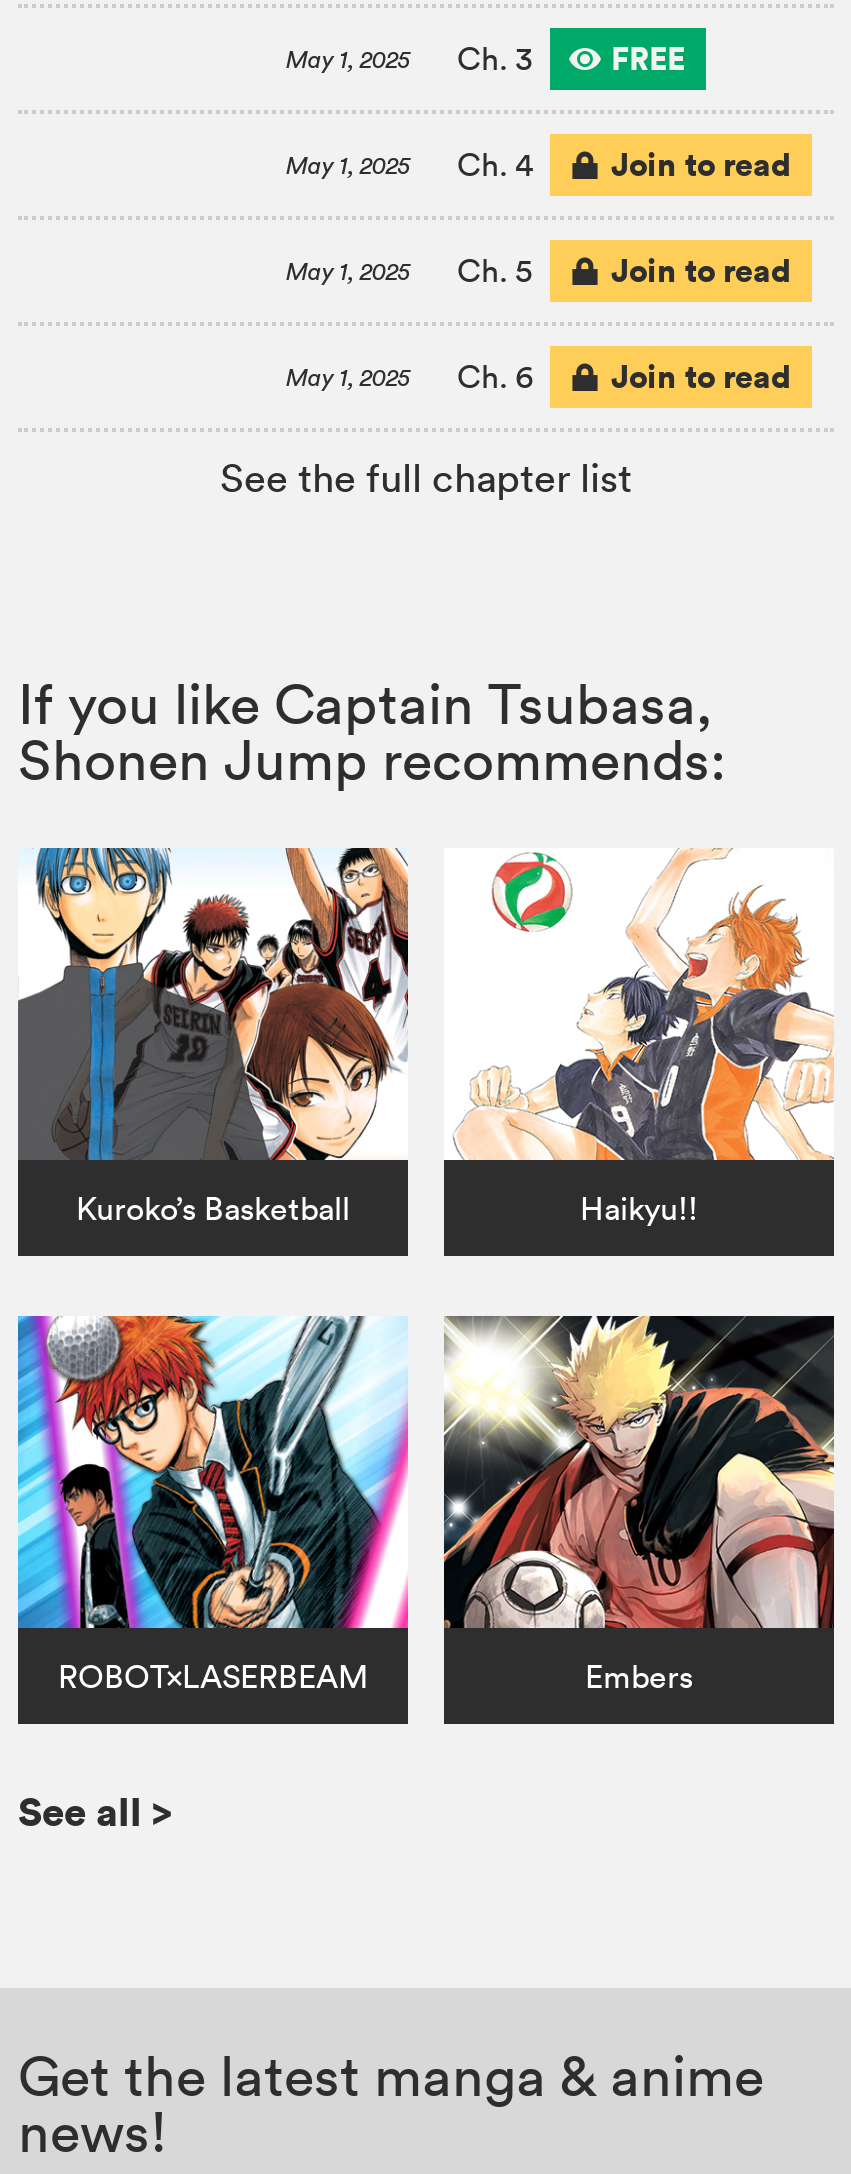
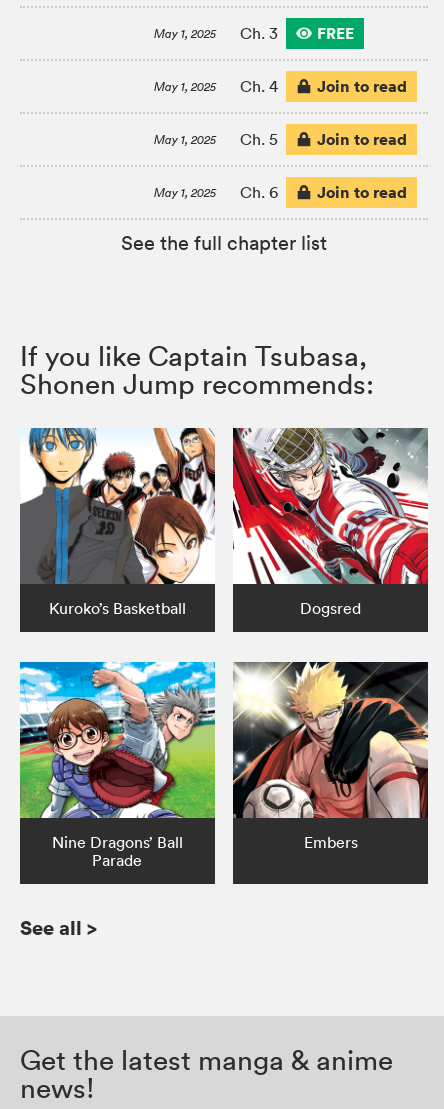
[444,848,834,1228] [image] | Haikyu!! -> [232,427,429,618] [image] | Dogsred
[16,1314,410,1696] [image] | ROBOT×LASERBEAM -> [19,661,216,870] [image] | Nine Dragons’ Ball | Parade

